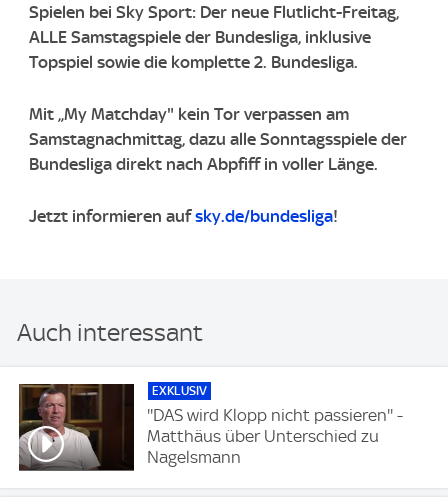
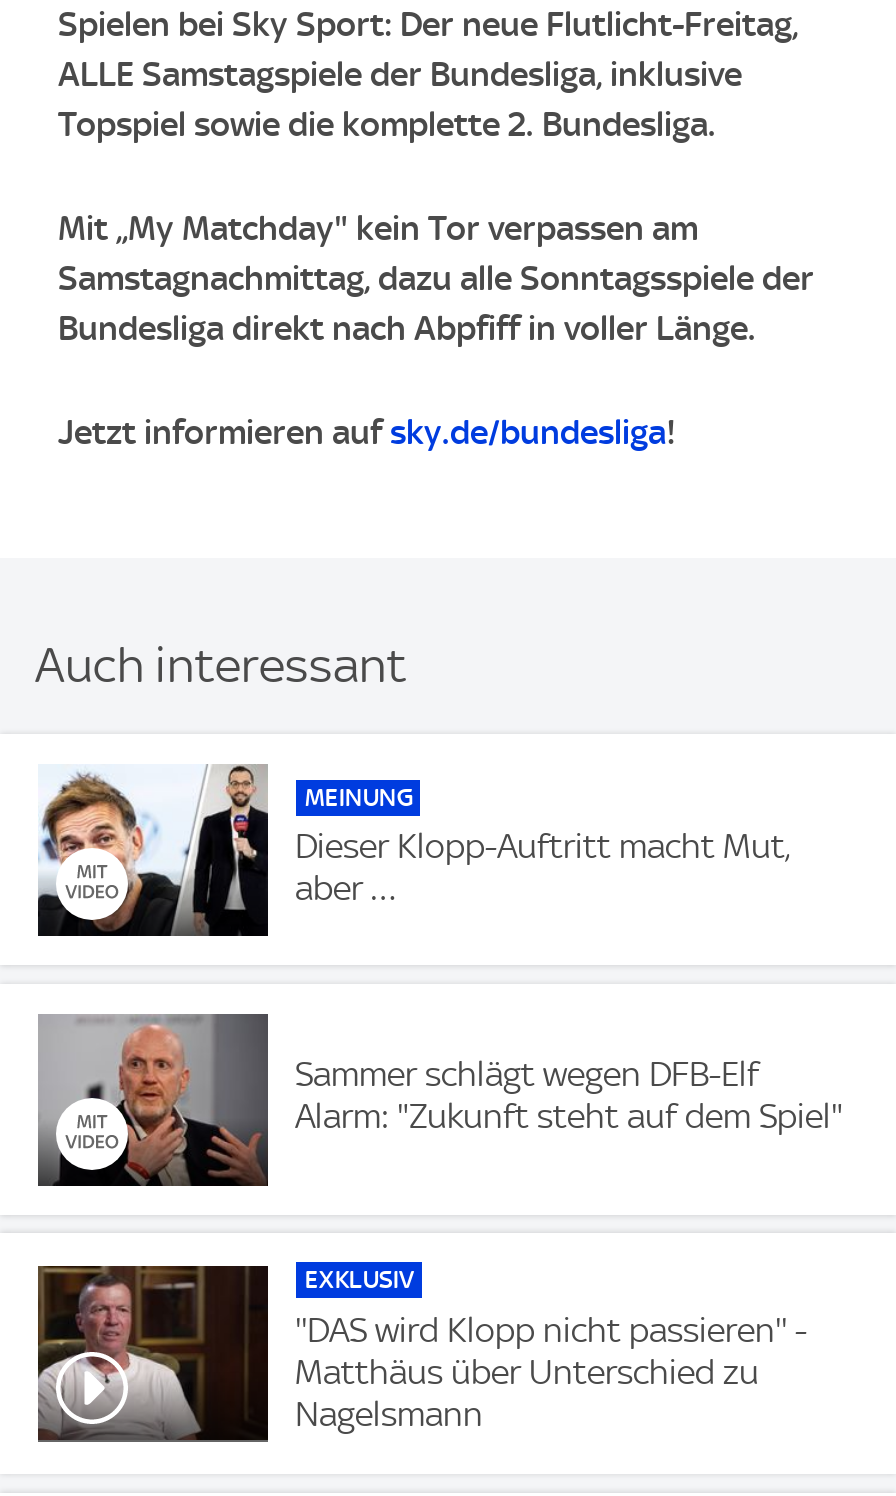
none -> [36,1012,843,1188] [image] | Sammer schlägt wegen DFB-Elf | Alarm: "Zukunft steht auf dem Spiel"
none -> [38,766,791,938] [image] | MEINUNG | Dieser Klopp-Auftritt macht Mut, | aber …

